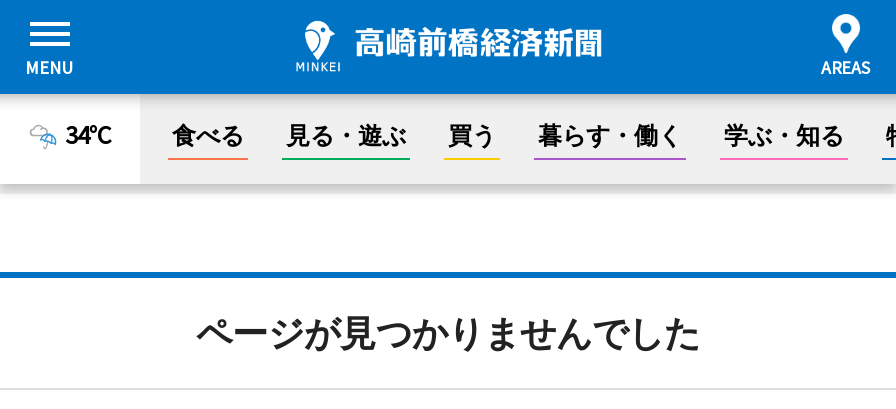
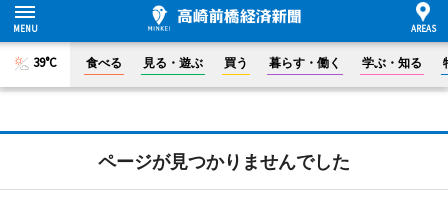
[65,119,113,153] 34°C -> [32,54,56,71] 39°C

